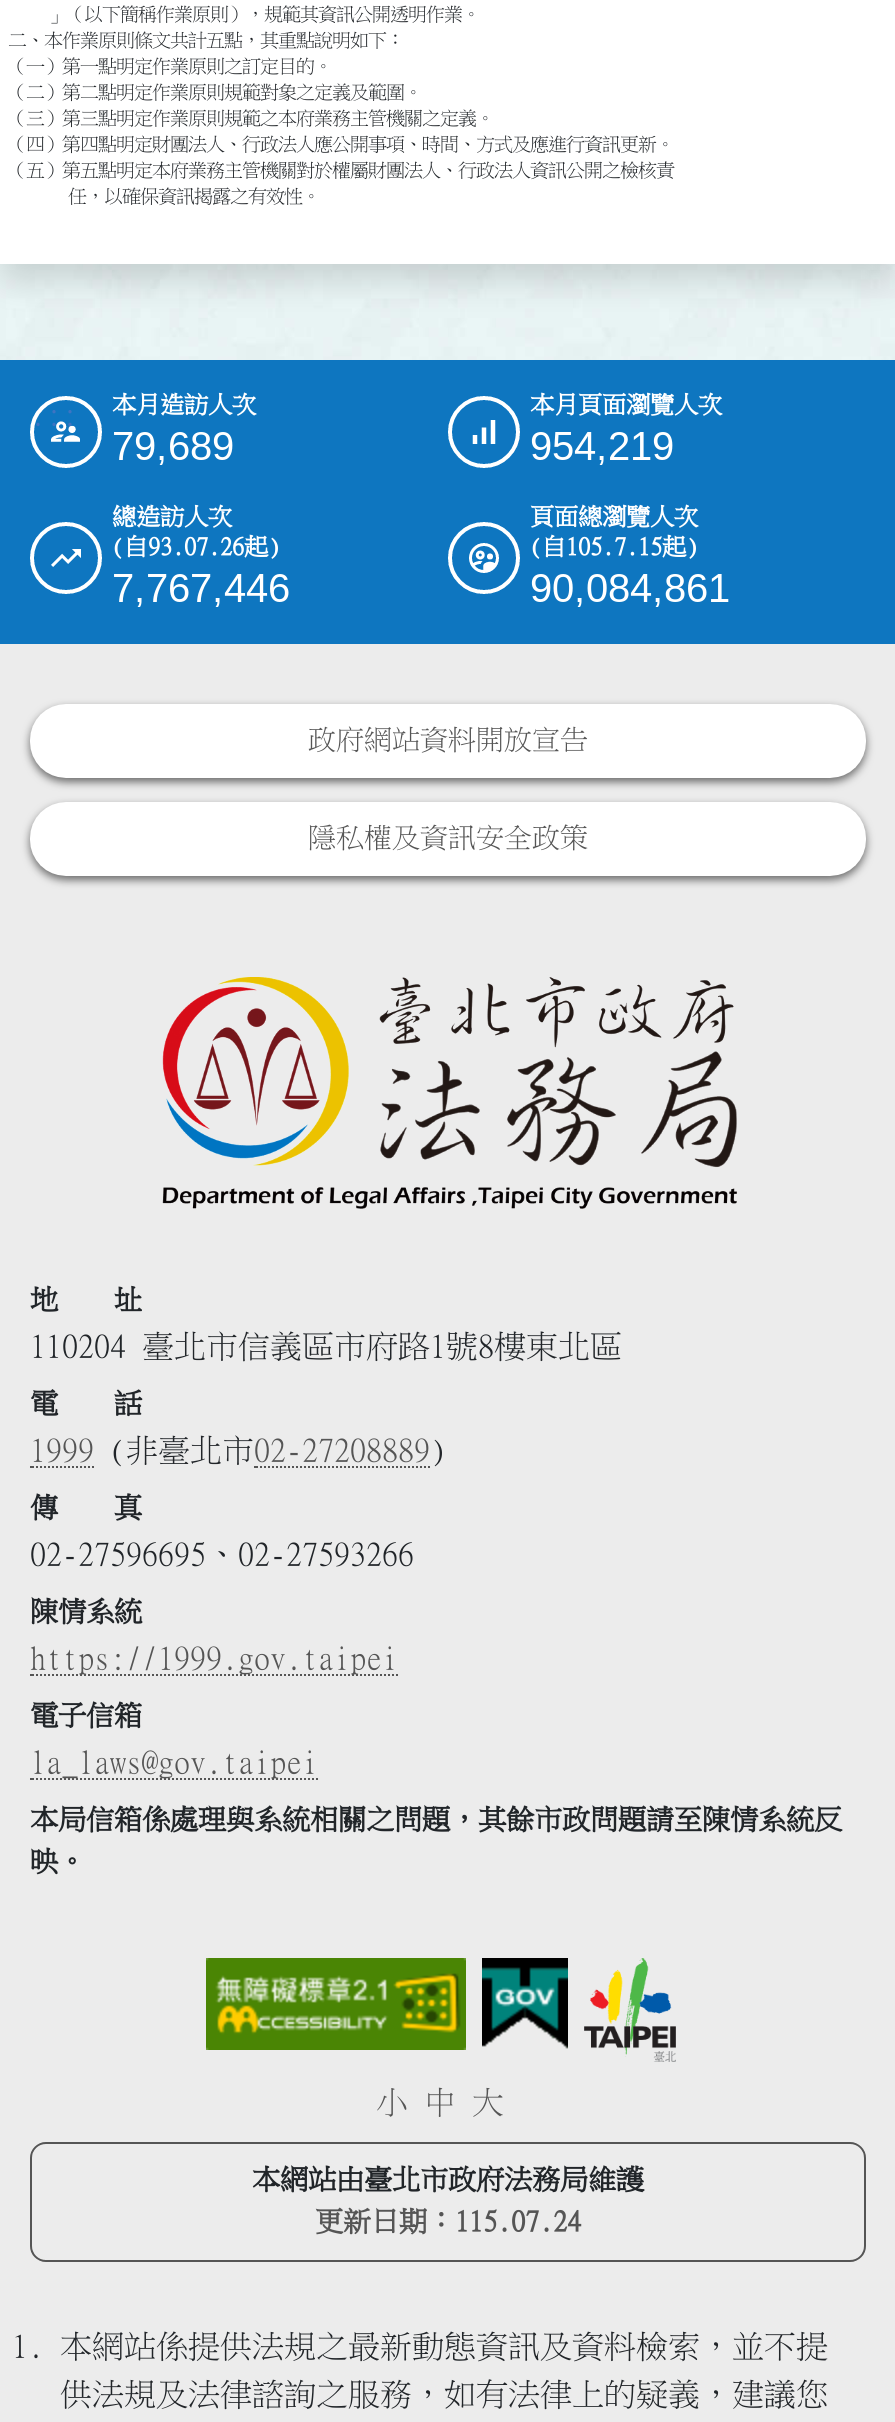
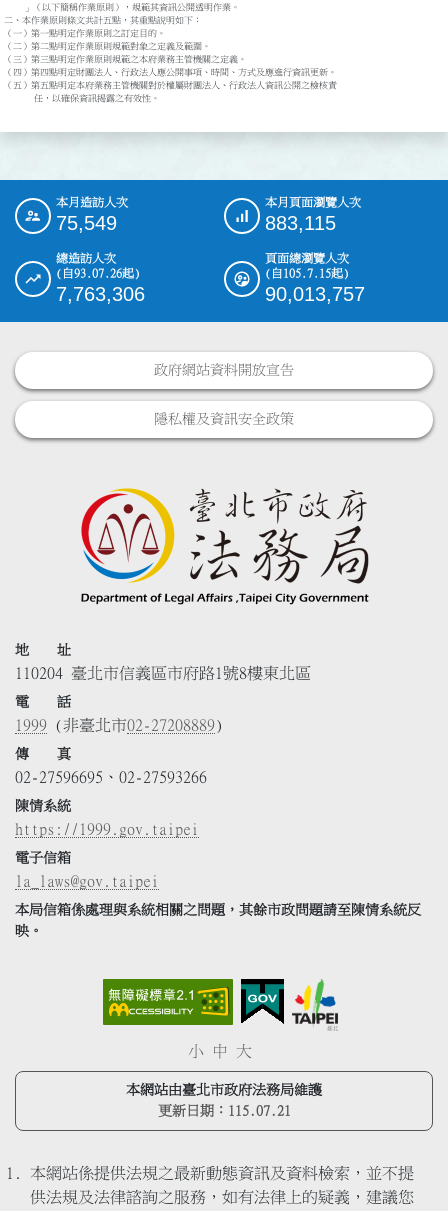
[112,425,234,469] 79,689 -> [56,212,117,234] 75,549
[530,425,674,469] 954,219 -> [265,212,336,234] 883,115
[112,567,290,611] 7,767,446 -> [56,283,145,305] 7,763,306
[530,567,730,611] 90,084,861 -> [265,283,365,305] 90,013,757
[315,2209,581,2237] 更新日期：115.07.24 -> [157,1104,290,1118] 更新日期：115.07.21

